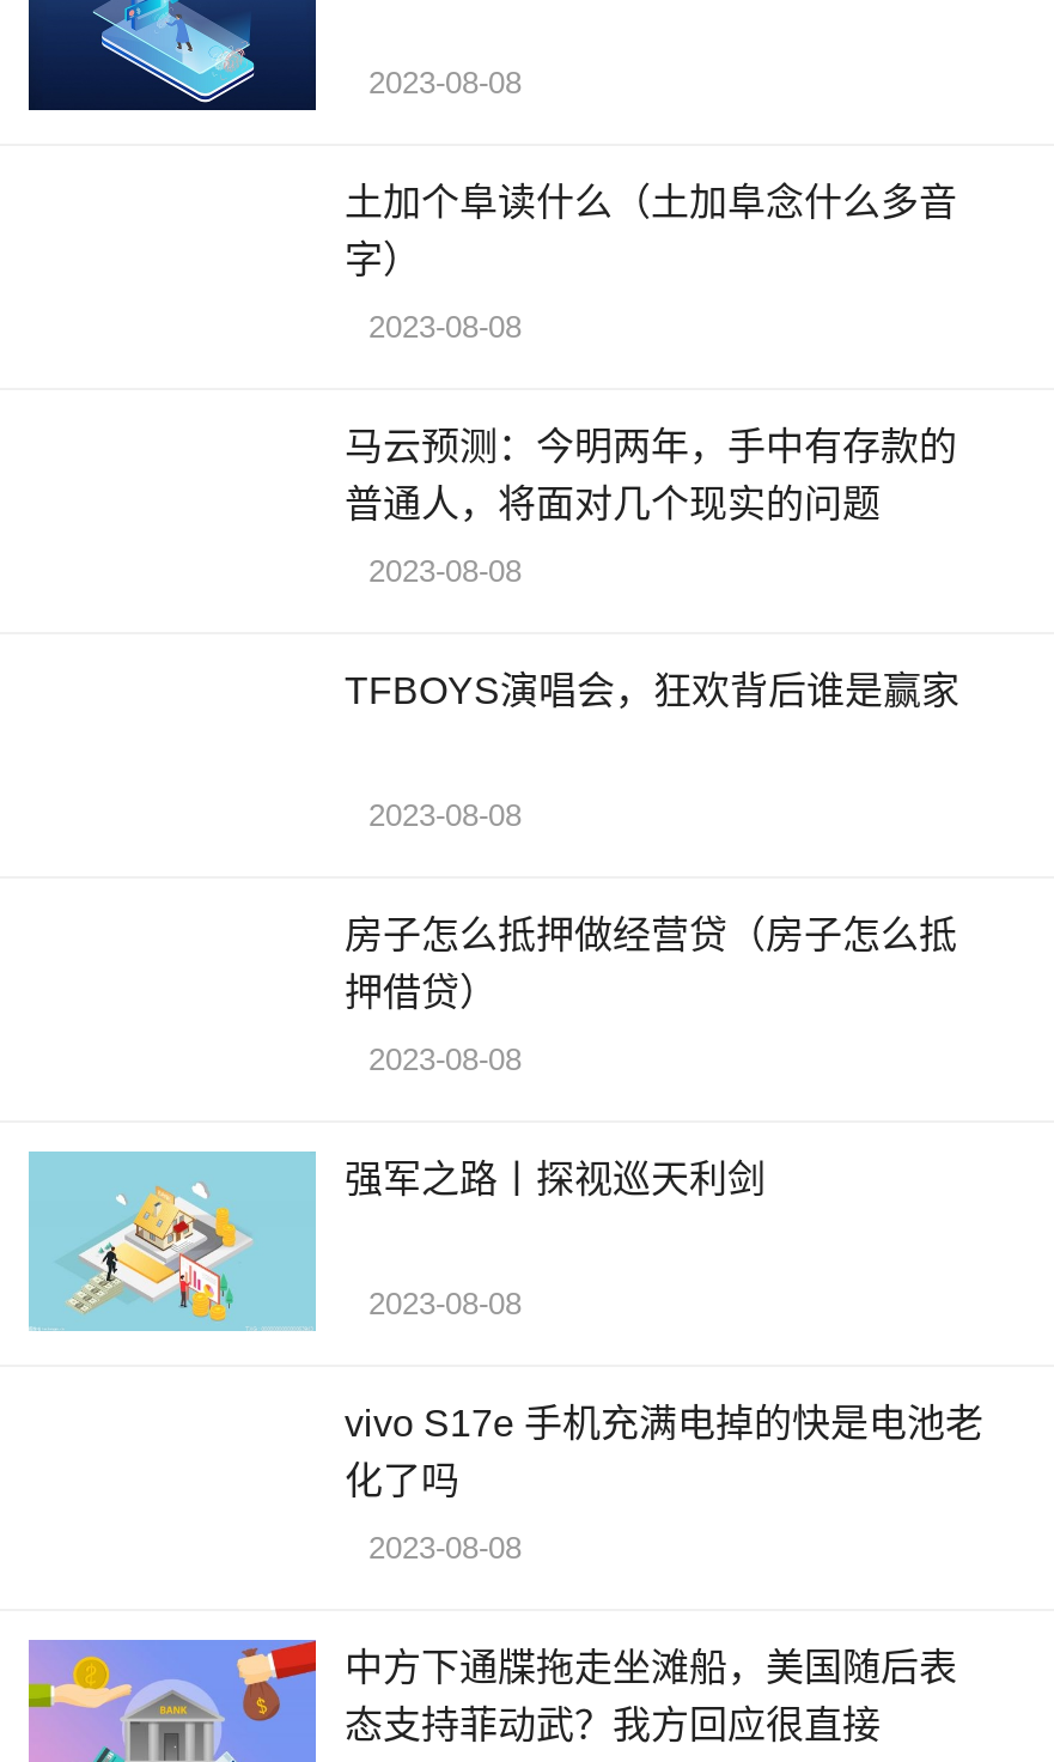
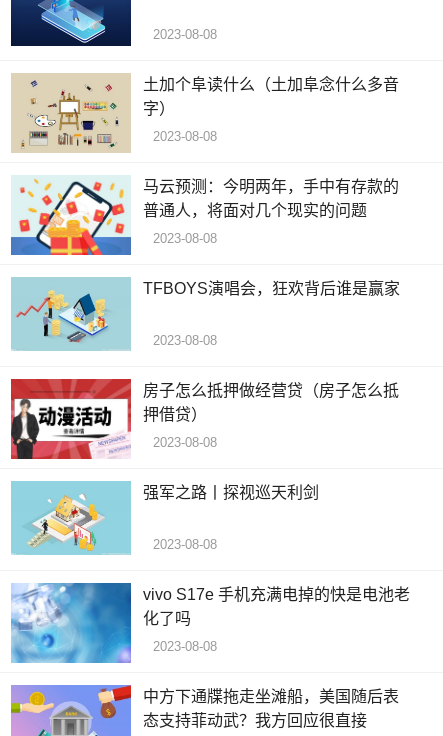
none -> [11,73,131,153] [image]
none -> [10,176,132,256] [image]
none -> [11,277,131,351] [image]
none -> [10,378,132,460] [image]
none -> [10,582,132,664] [image]

